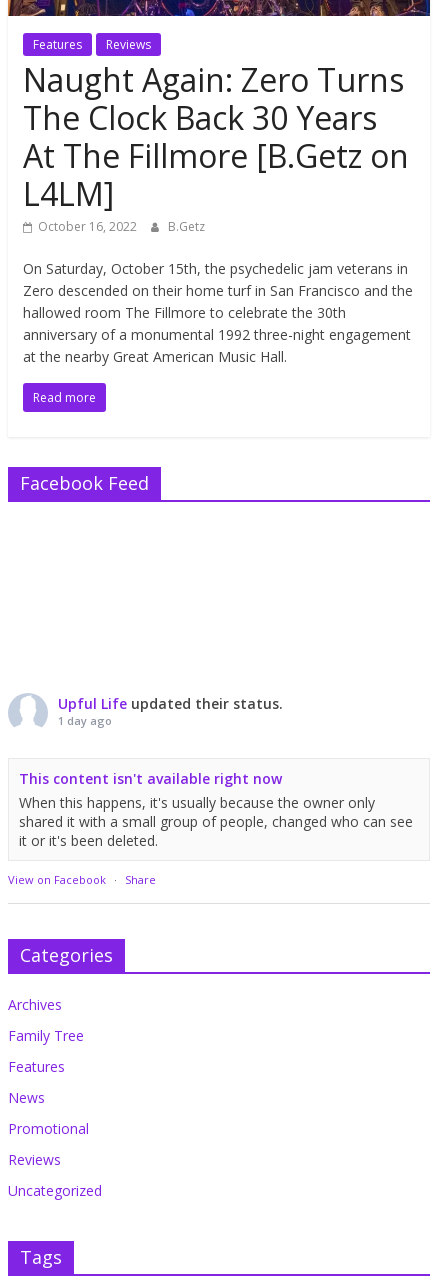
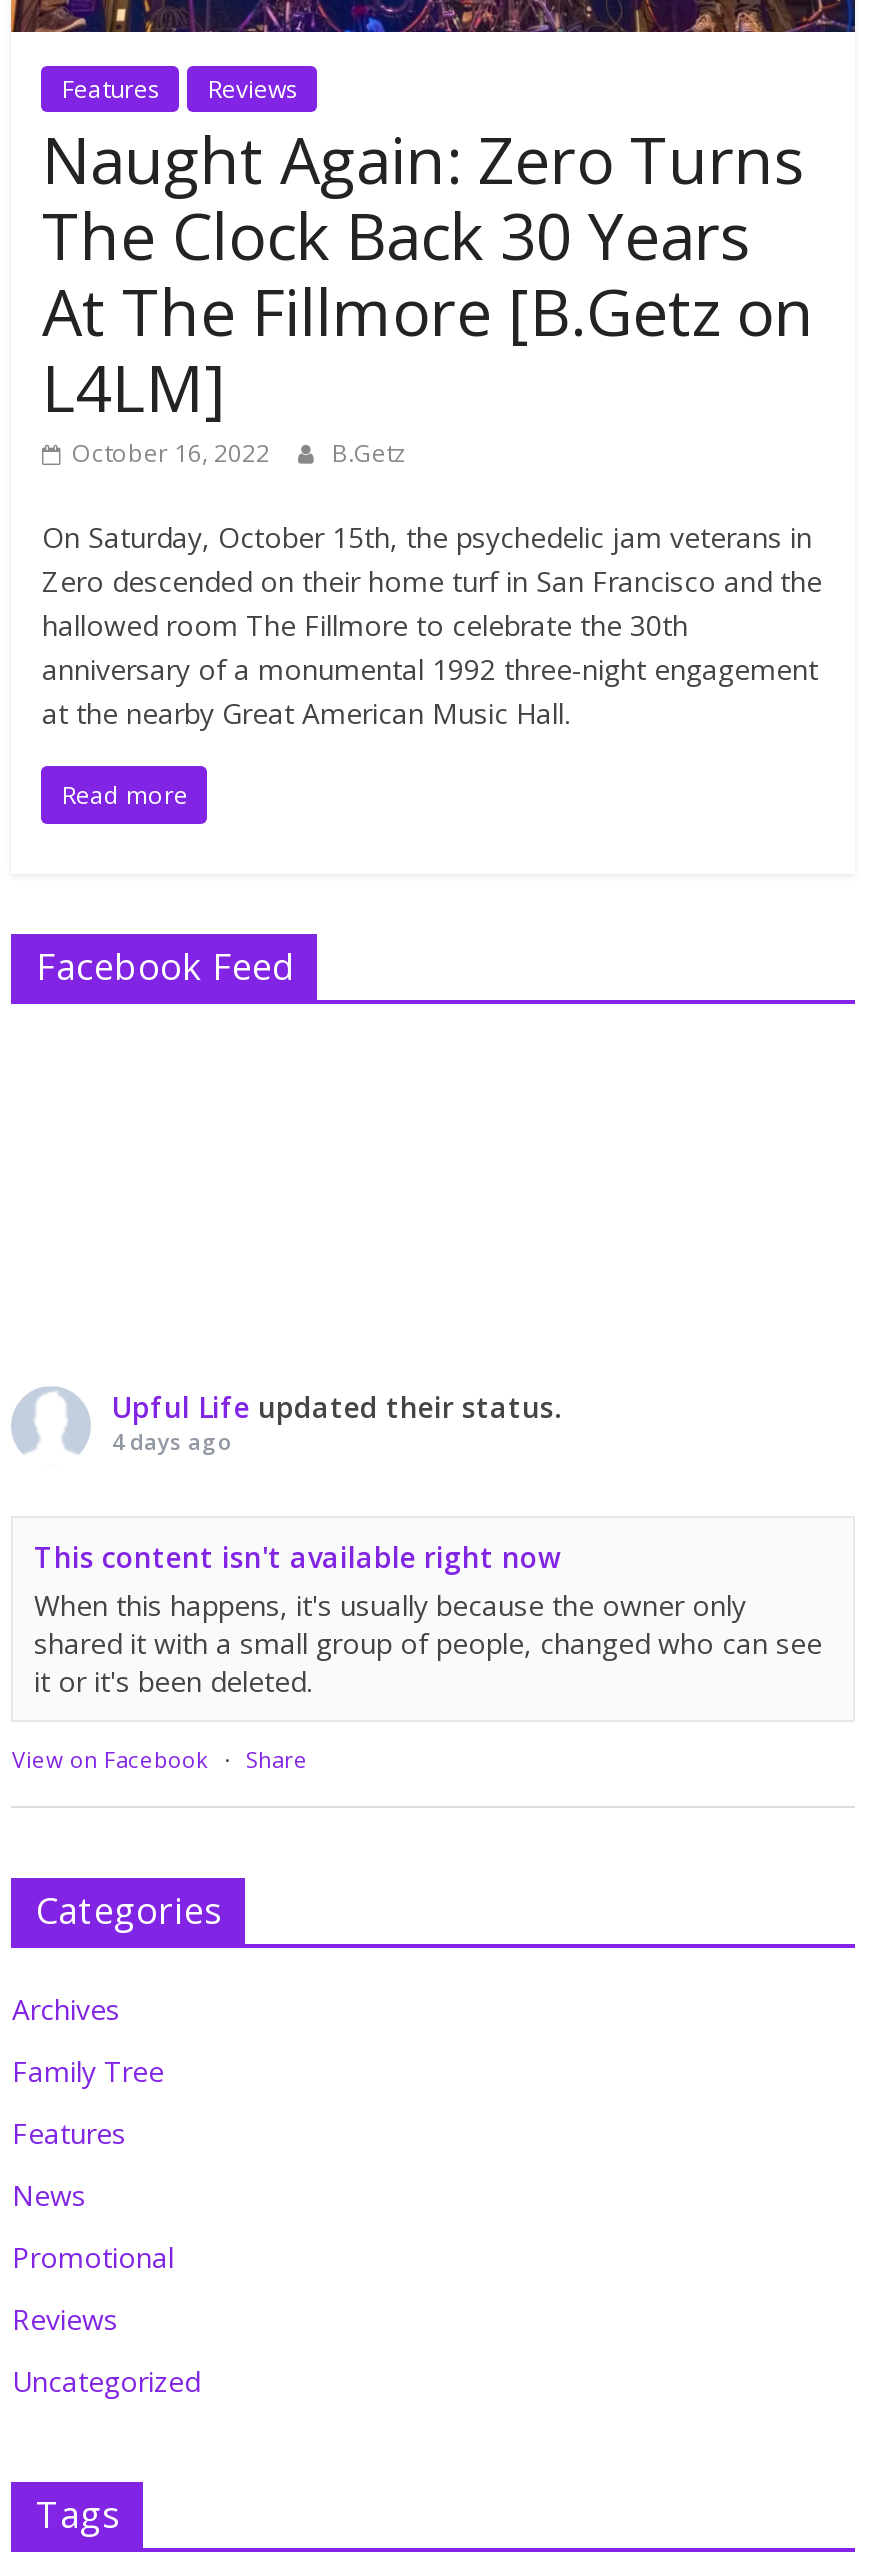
[58,713,112,728] 1 day ago -> [112,1426,232,1456] 4 days ago

